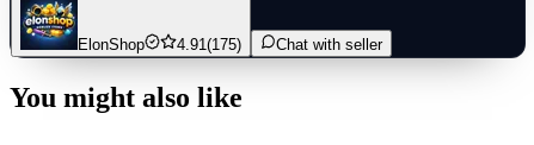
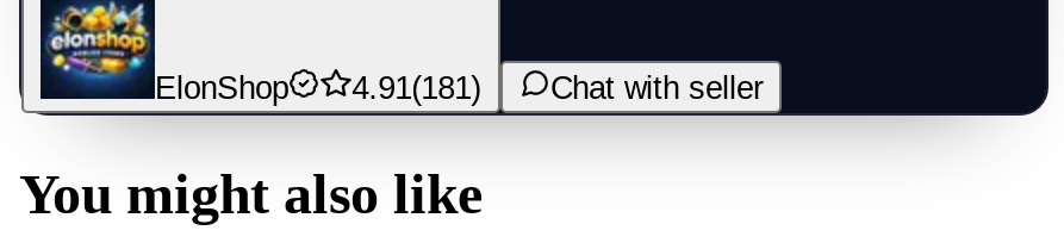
[78,35,382,53] ElonShop 4.91(175) Chat with seller -> [155,71,763,107] ElonShop 4.91(181) Chat with seller

